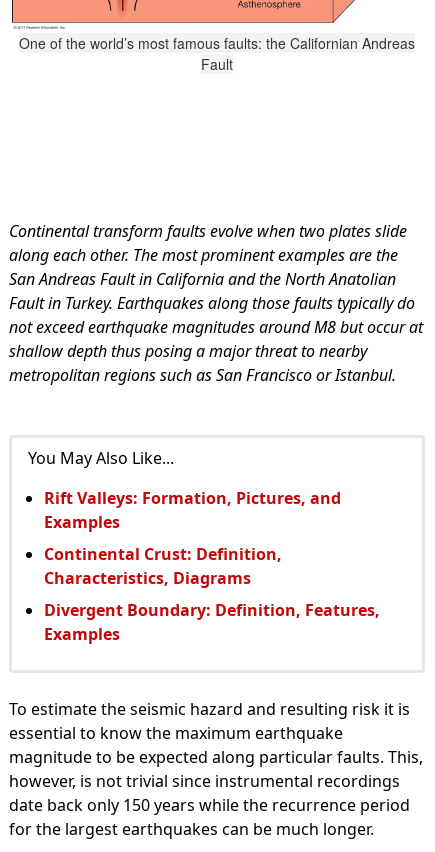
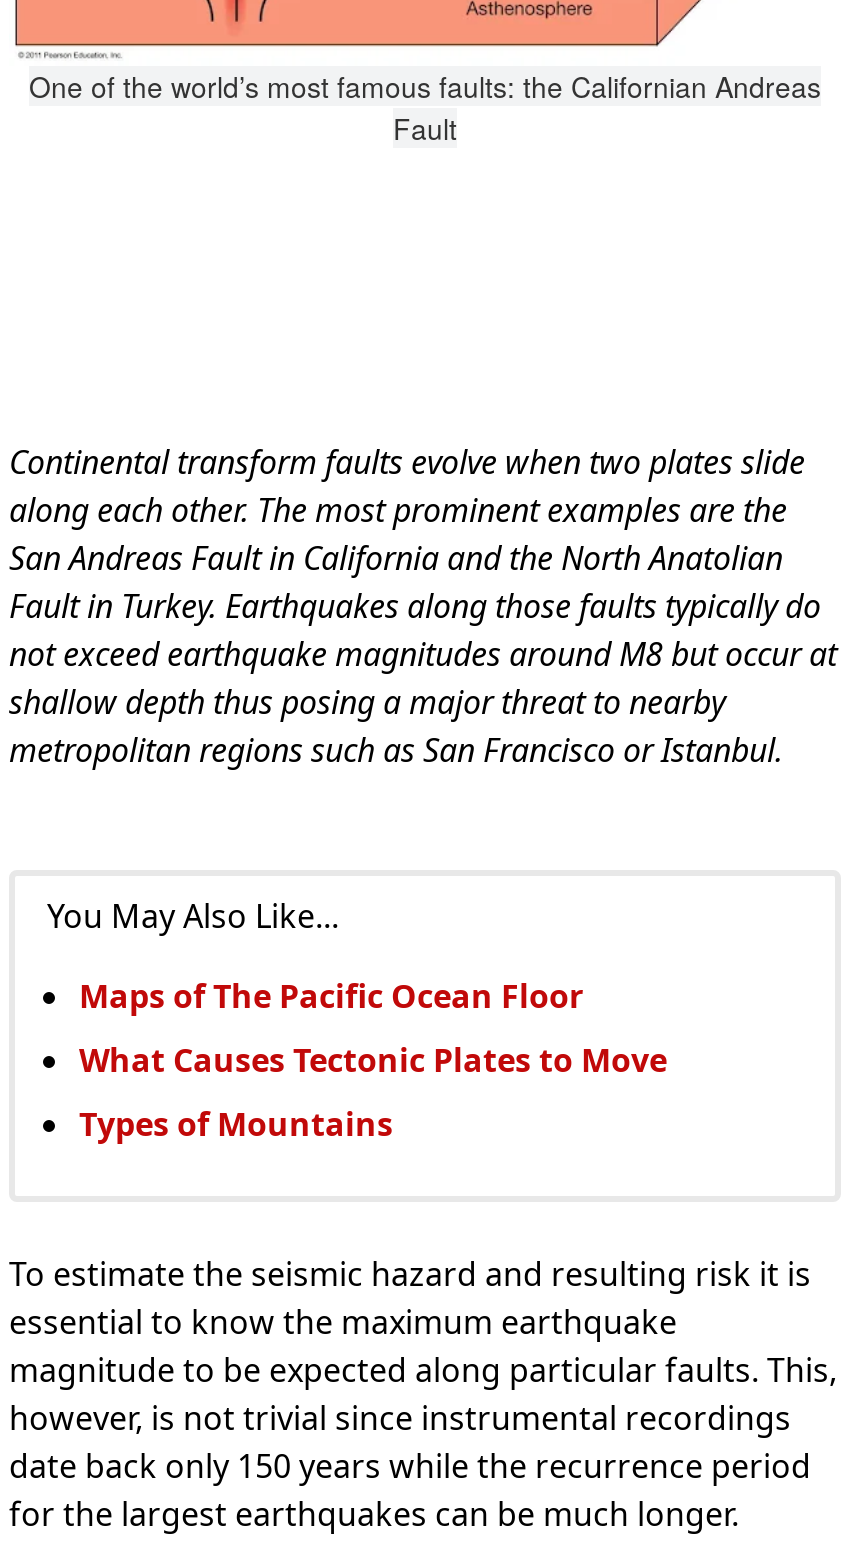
[44,487,341,533] Rift Valleys: Formation, Pictures, and | Examples -> [79,974,583,1018] Maps of The Pacific Ocean Floor
[44,543,282,589] Continental Crust: Definition, | Characteristics, Diagrams -> [79,1038,667,1082] What Causes Tectonic Plates to Move
[44,599,380,645] Divergent Boundary: Definition, Features, | Examples -> [79,1102,393,1146] Types of Mountains

